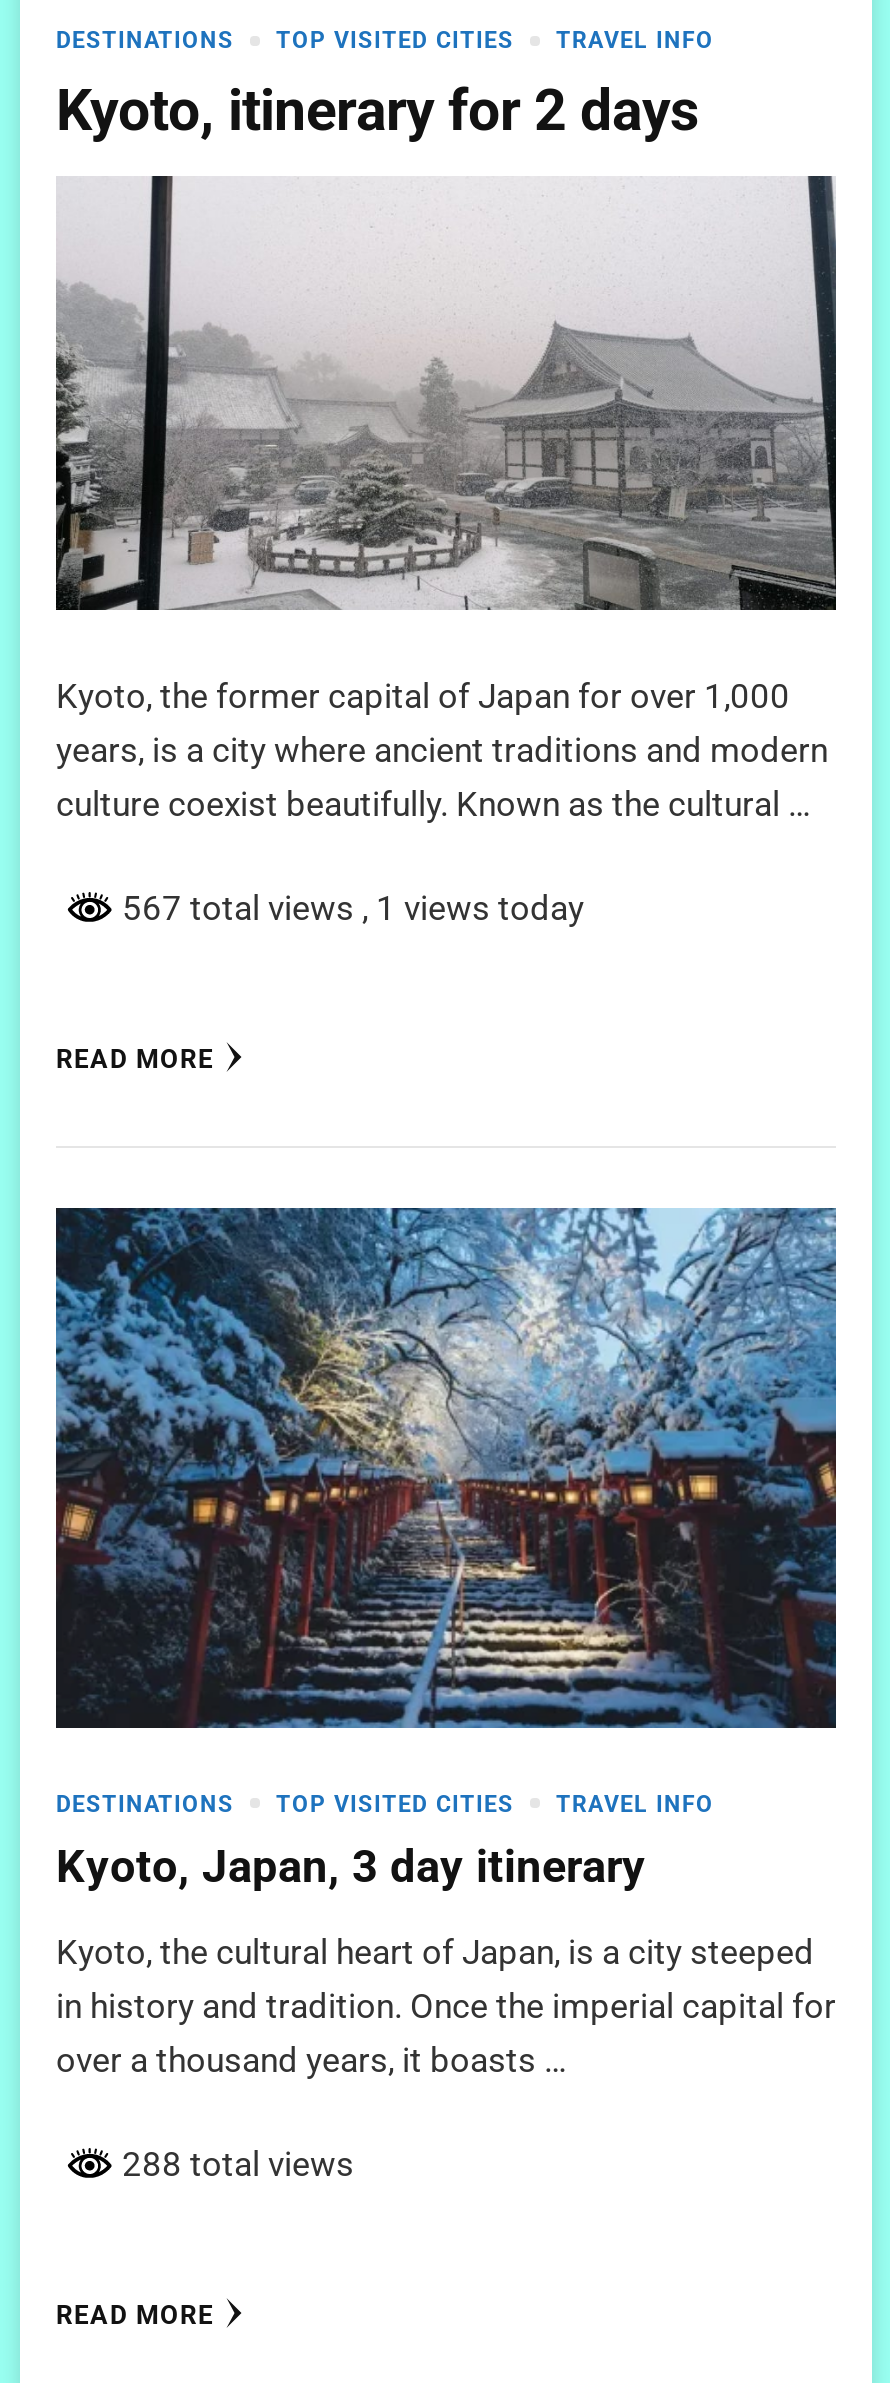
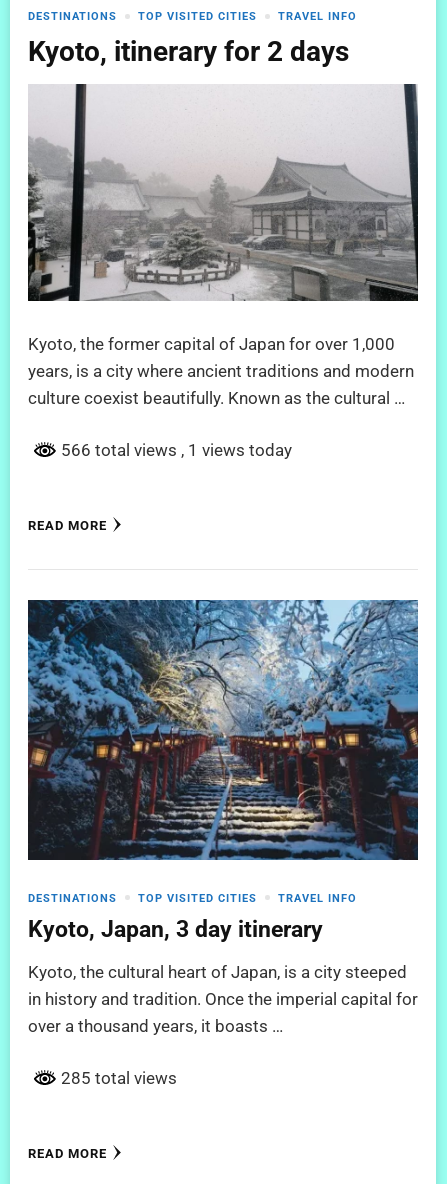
[114,887,584,927] 567 total views, 1 views today -> [57,440,292,460] 566 total views, 1 views today
[114,2143,354,2183] 288 total views -> [57,1068,177,1088] 285 total views

